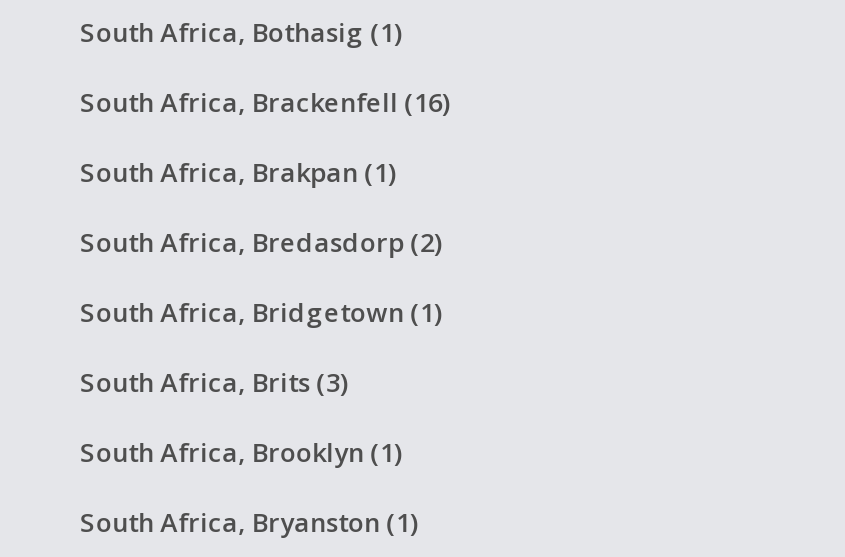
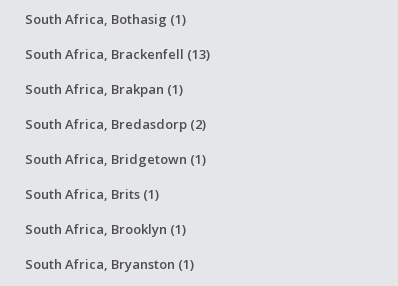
[80,84,450,120] South Africa, Brackenfell (16) -> [25,45,210,63] South Africa, Brackenfell (13)
[80,364,348,400] South Africa, Brits (3) -> [25,185,159,203] South Africa, Brits (1)

